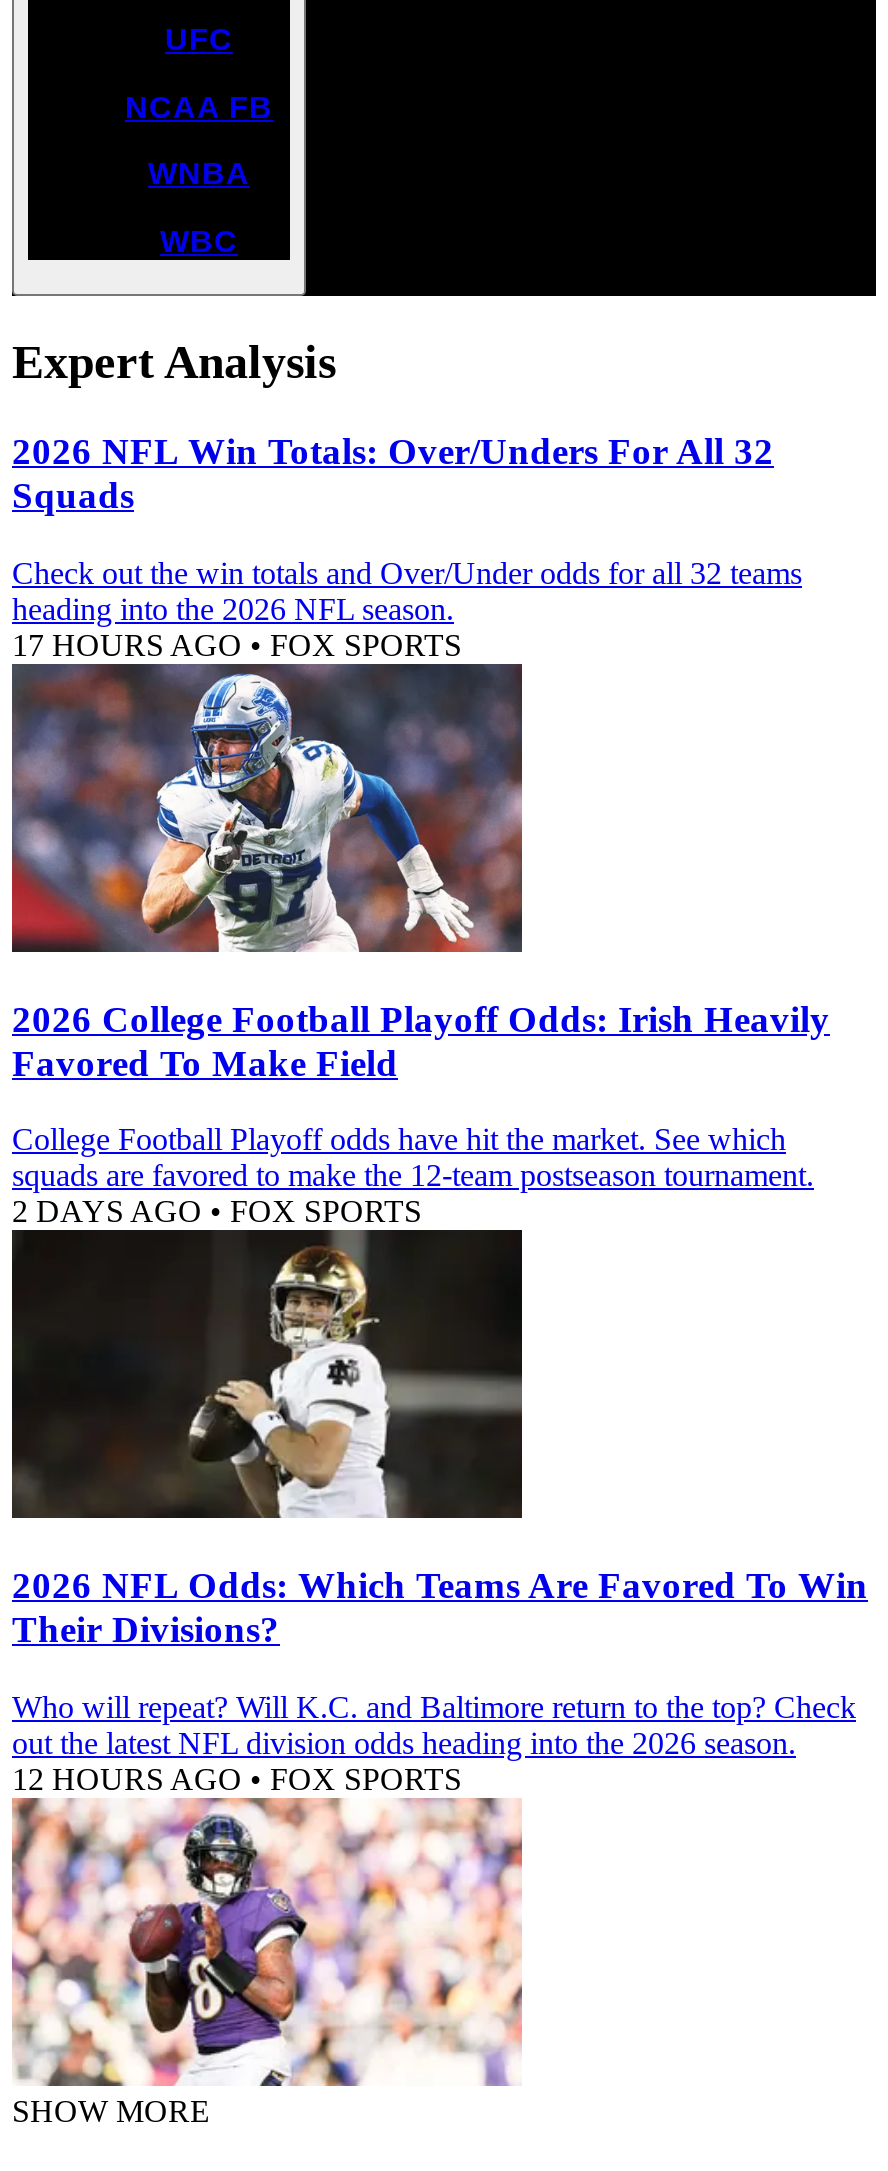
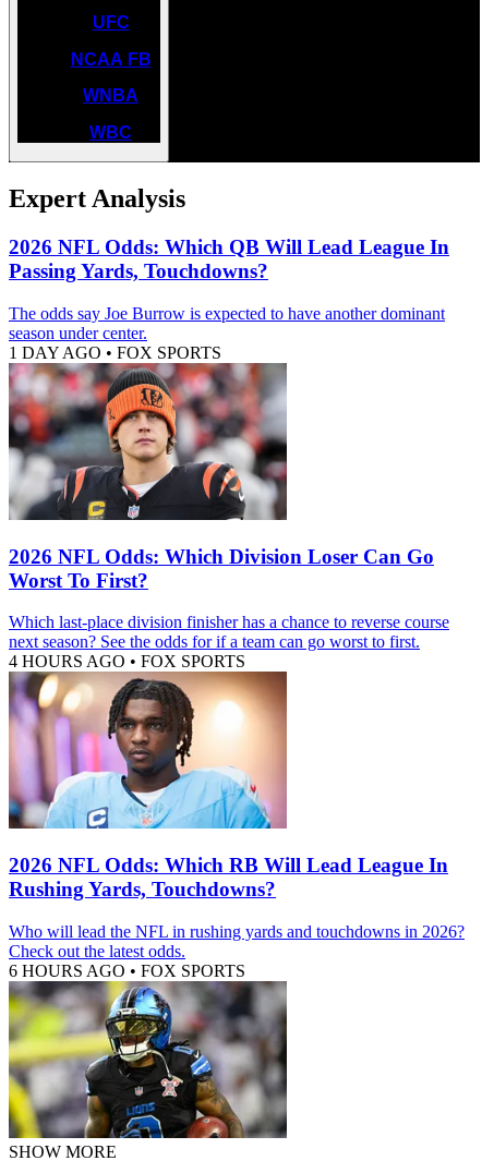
[12,430,774,516] 2026 NFL Win Totals: Over/Unders For All 32 | Squads -> [9,236,449,283] 2026 NFL Odds: Which QB Will Lead League In | Passing Yards, Touchdowns?
[12,556,802,662] Check out the win totals and Over/Under odds for all 32 teams | heading into the 2026 NFL season. | 17 HOURS AGO • FOX SPORTS -> [9,304,445,362] The odds say Joe Burrow is expected to have another dominant | season under center. | 1 DAY AGO • FOX SPORTS
[10,666,830,1083] [image] | 2026 College Football Playoff Odds: Irish Heavily | Favored To Make Field -> [9,363,434,592] [image] | 2026 NFL Odds: Which Division Loser Can Go | Worst To First?
[10,1123,814,1520] [image] | College Football Playoff odds have hit the market. See which | squads are favored to make the 12-team postseason tournament. | 2 DAYS AGO • FOX SPORTS -> [8,613,449,830] [image] | Which last-place division finisher has a chance to reverse course | next season? See the odds for if a team can go worst to first. | 4 HOURS AGO • FOX SPORTS
[12,1564,868,1650] 2026 NFL Odds: Which Teams Are Favored To Win | Their Divisions? -> [9,854,448,900] 2026 NFL Odds: Which RB Will Lead League In | Rushing Yards, Touchdowns?
[12,1690,856,1796] Who will repeat? Will K.C. and Baltimore return to the top? Check | out the latest NFL division odds heading into the 2026 season. | 12 HOURS AGO • FOX SPORTS -> [9,922,465,980] Who will lead the NFL in rushing yards and touchdowns in 2026? | Check out the latest odds. | 6 HOURS AGO • FOX SPORTS
[12,1798,524,2088] [image] -> [8,980,288,1139] [image]

